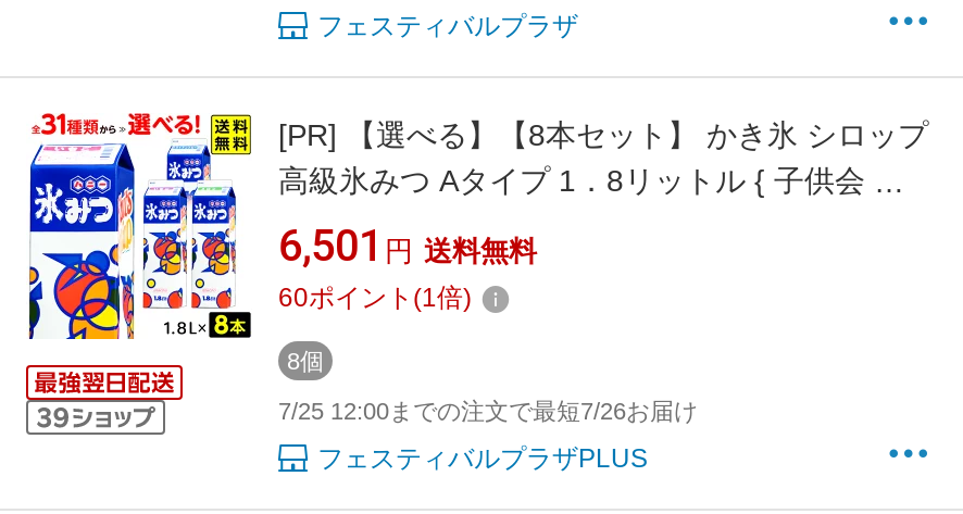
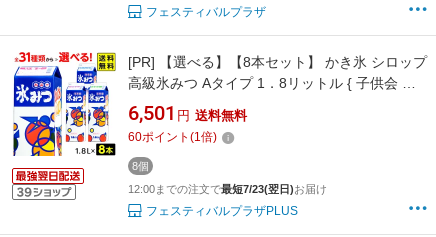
[278,399,698,425] 7/25 12:00までの注文で最短7/26お届け -> [128,183,327,195] 12:00までの注文で最短7/23(翌日)お届け

